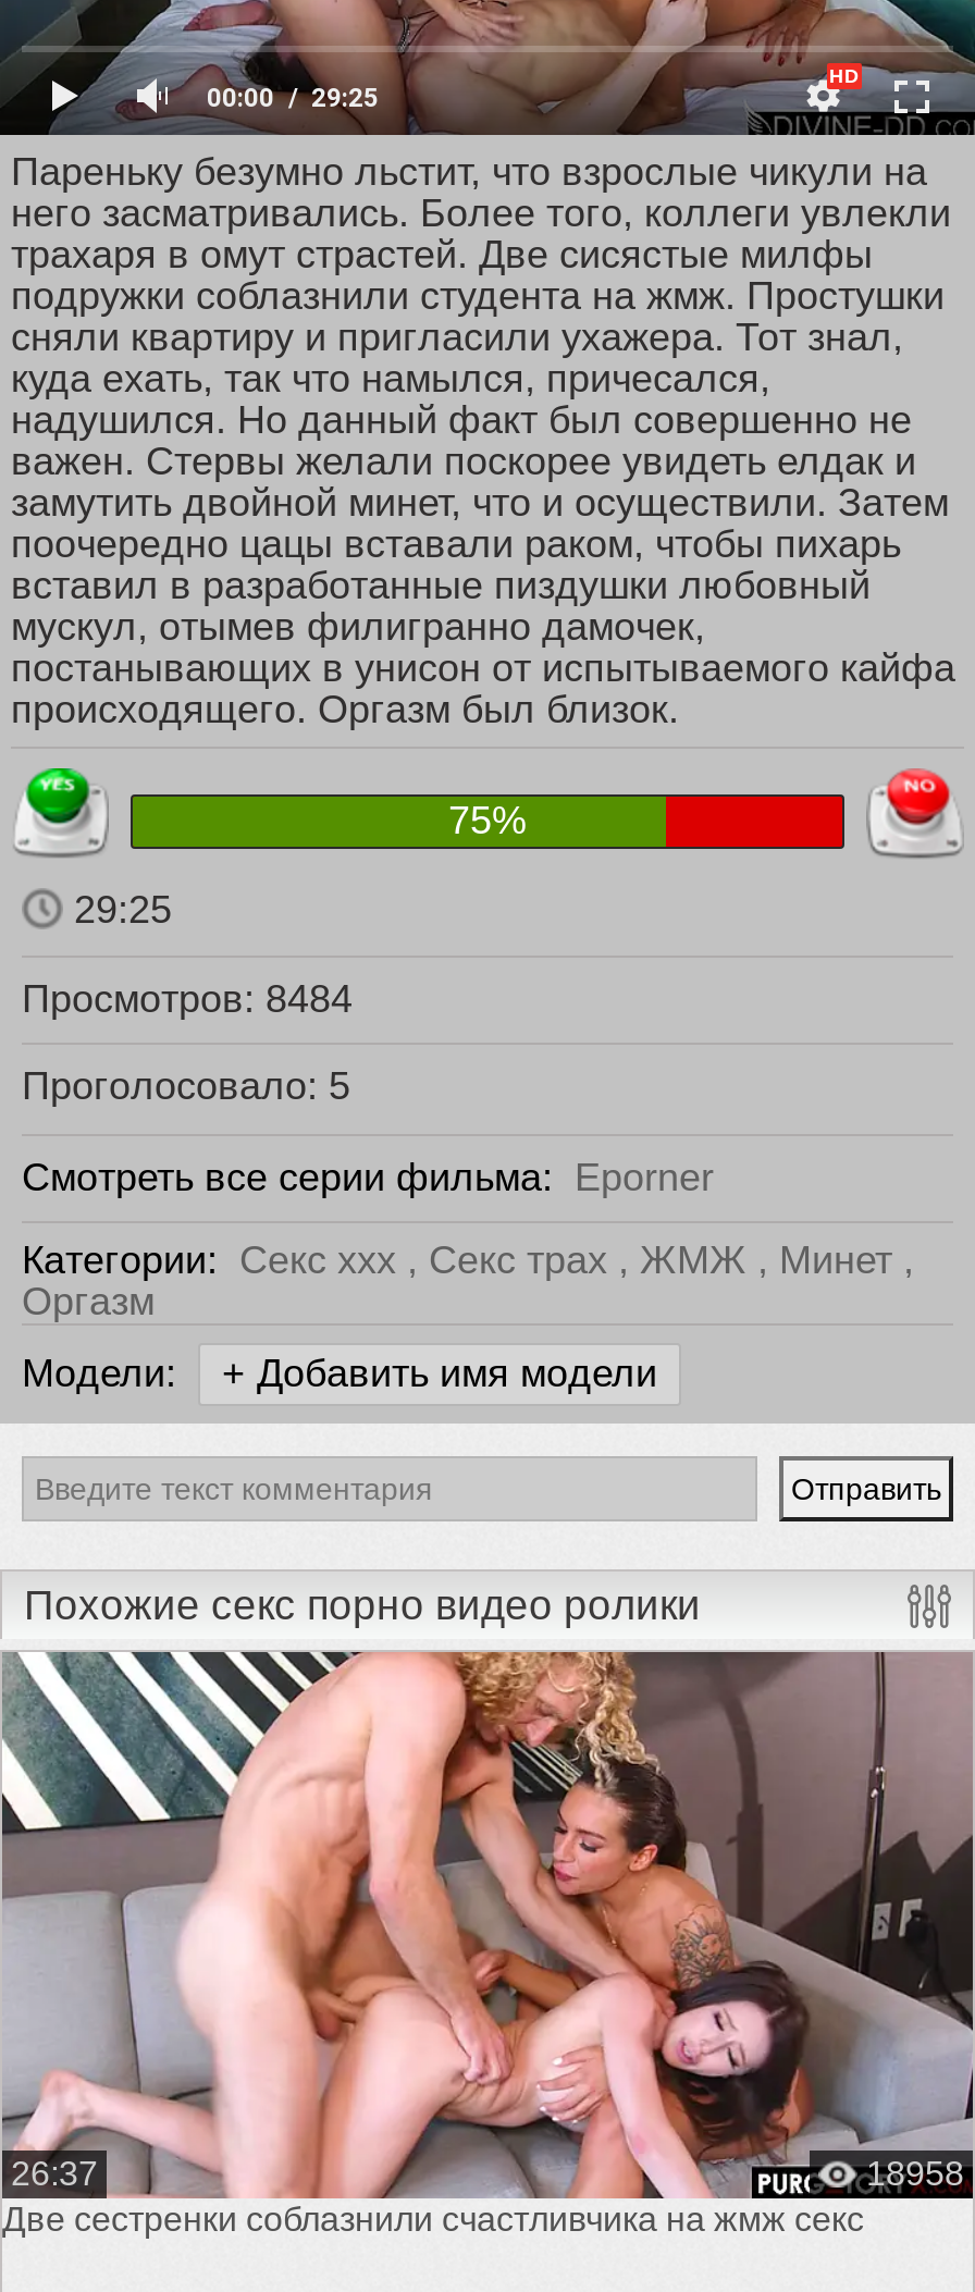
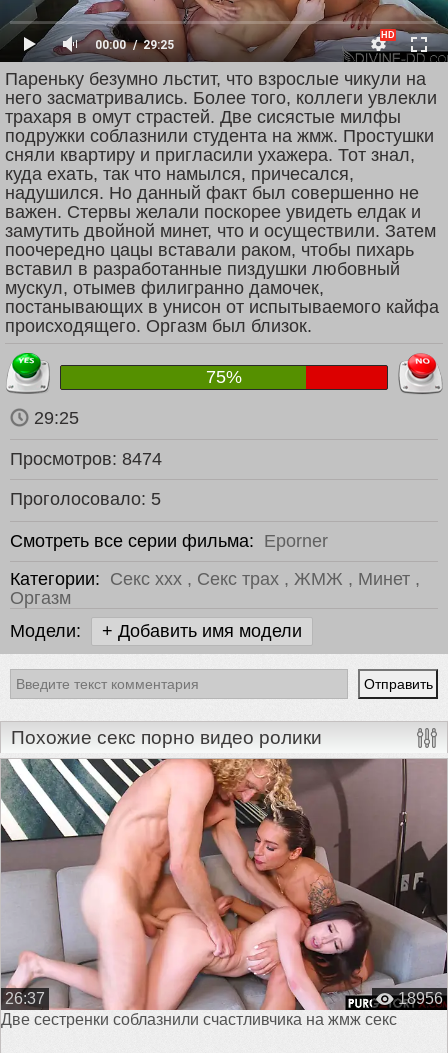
[22,977,353,1021] Просмотров: 8484 -> [10,449,162,469] Просмотров: 8474
[866,2155,964,2192] 18958 -> [398,990,443,1007] 18956

